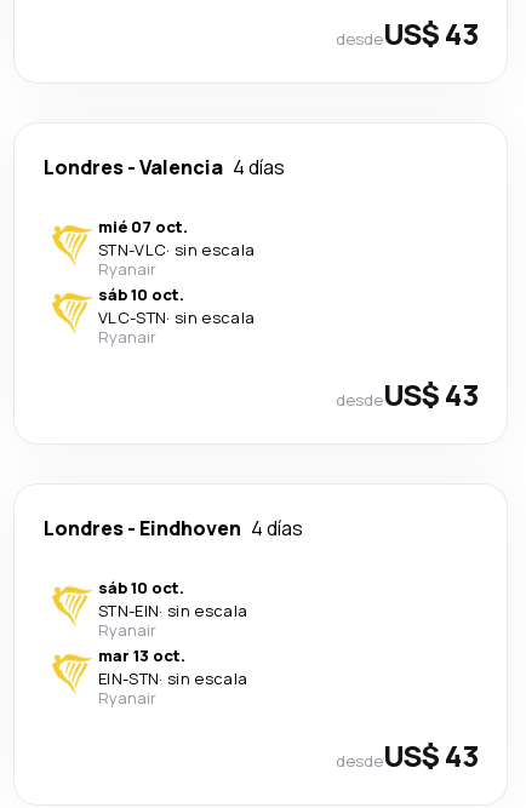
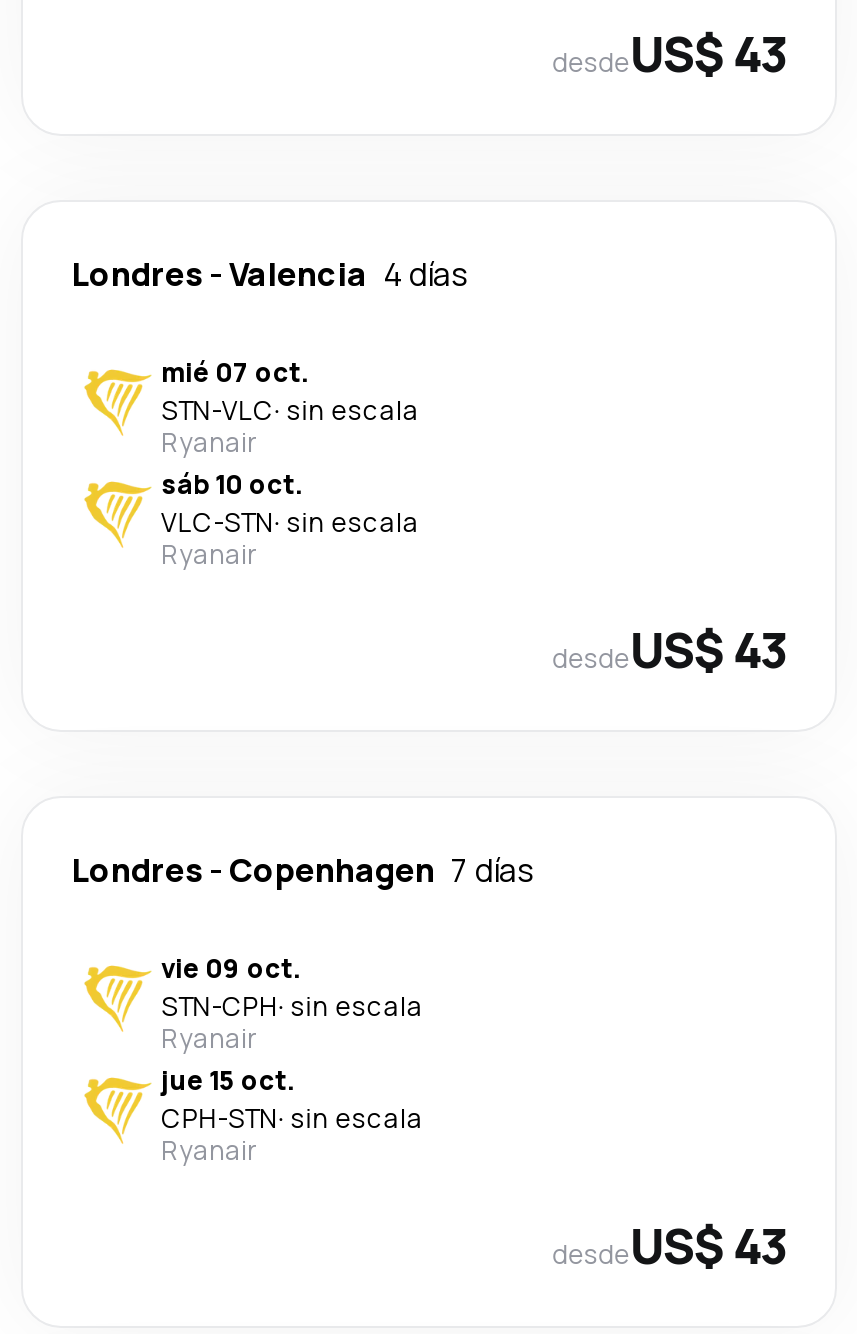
[44,515,303,541] Londres - Eindhoven 4 días -> [71,848,535,892] Londres - Copenhagen 7 días
[98,577,184,598] sáb 10 oct. -> [161,950,301,986] vie 09 oct.
[98,600,247,621] STN-EIN · sin escala -> [161,988,423,1024] STN-CPH · sin escala
[98,644,185,666] mar 13 oct. -> [161,1062,295,1098] jue 15 oct.
[98,667,247,689] EIN-STN · sin escala -> [161,1100,423,1136] CPH-STN · sin escala

